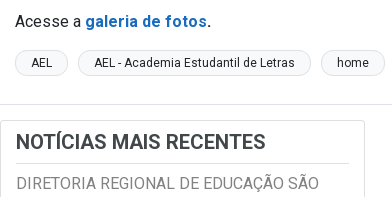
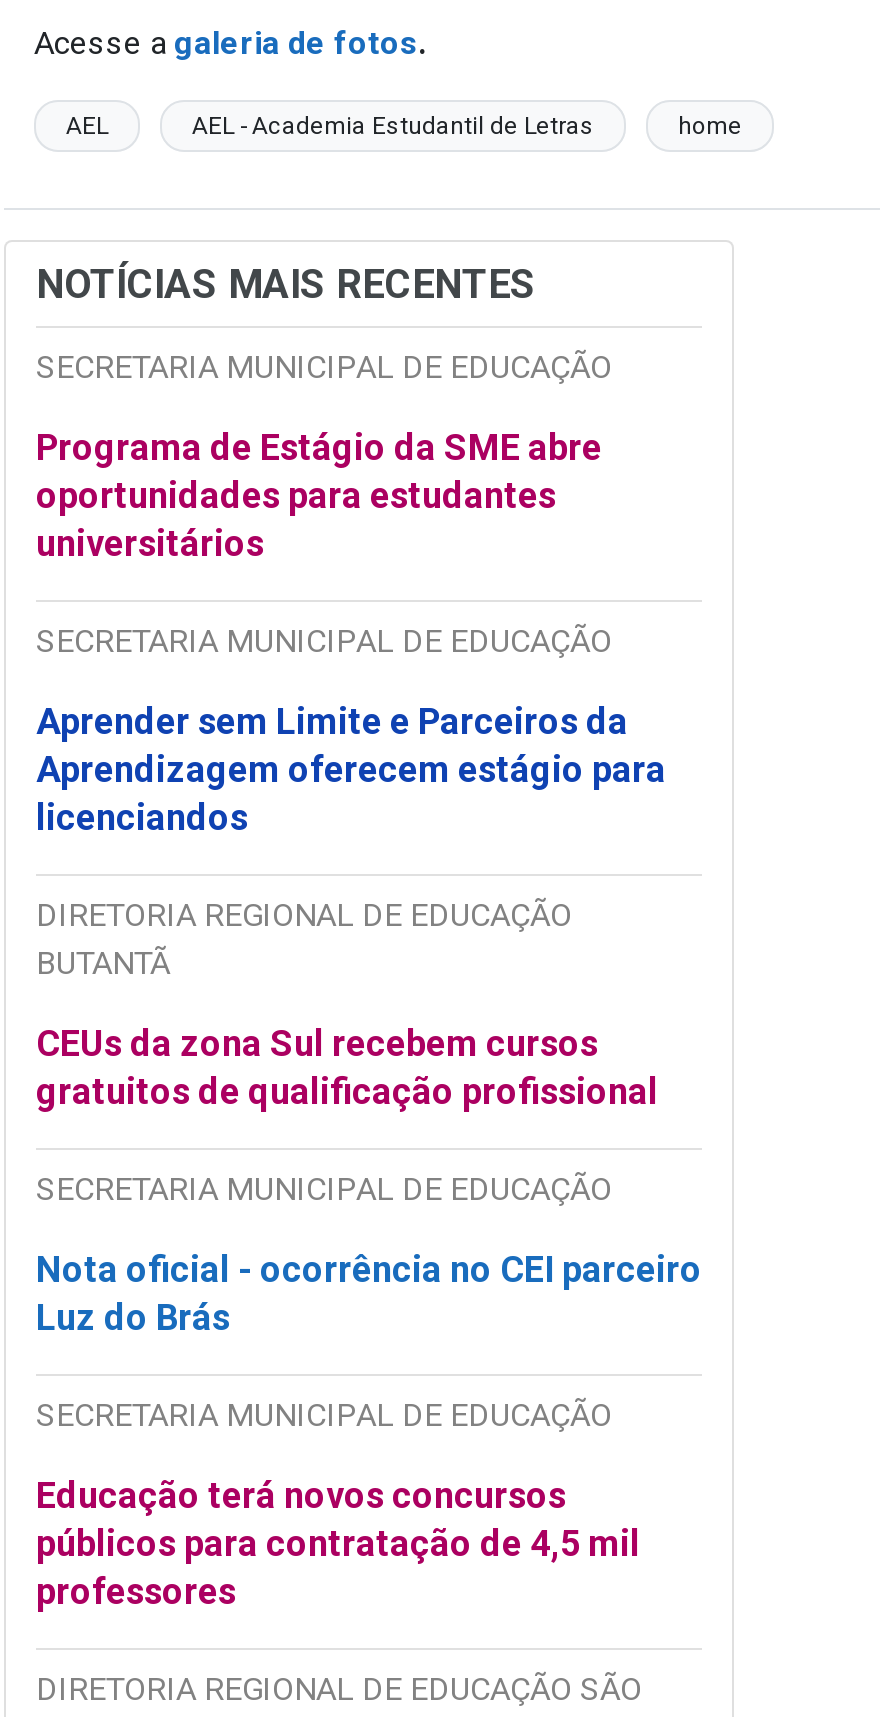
none -> [36,348,702,1612] SECRETARIA MUNICIPAL DE EDUCAÇÃO | Programa de Estágio da SME abre | oportunidades para estudantes | universitários | SECRETARIA MUNICIPAL DE EDUCAÇÃO | Aprender sem Limite e Parceiros da | Aprendizagem oferecem estágio para | licenciandos | DIRETORIA REGIONAL DE EDUCAÇÃO | BUTANTÃ | CEUs da zona Sul recebem cursos | gratuitos de qualificação profissional | SECRETARIA MUNICIPAL DE EDUCAÇÃO | Nota oficial - ocorrência no CEI parceiro | Luz do Brás | SECRETARIA MUNICIPAL DE EDUCAÇÃO | Educação terá novos concursos | públicos para contratação de 4,5 mil | professores

